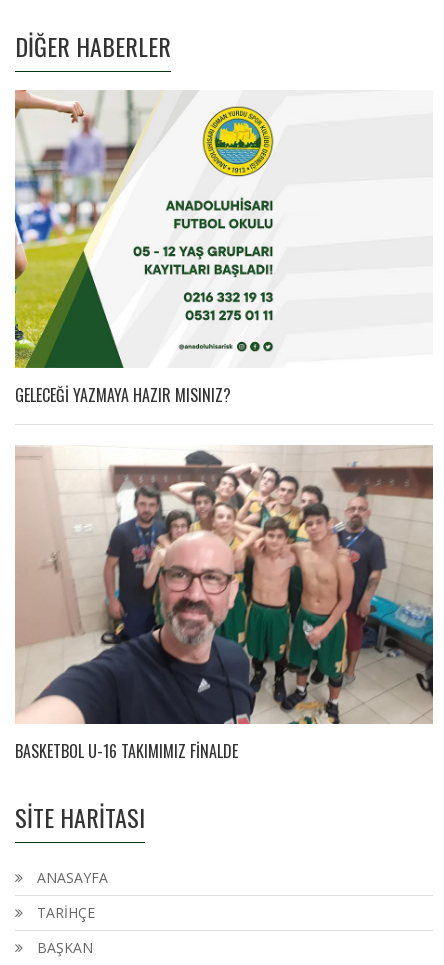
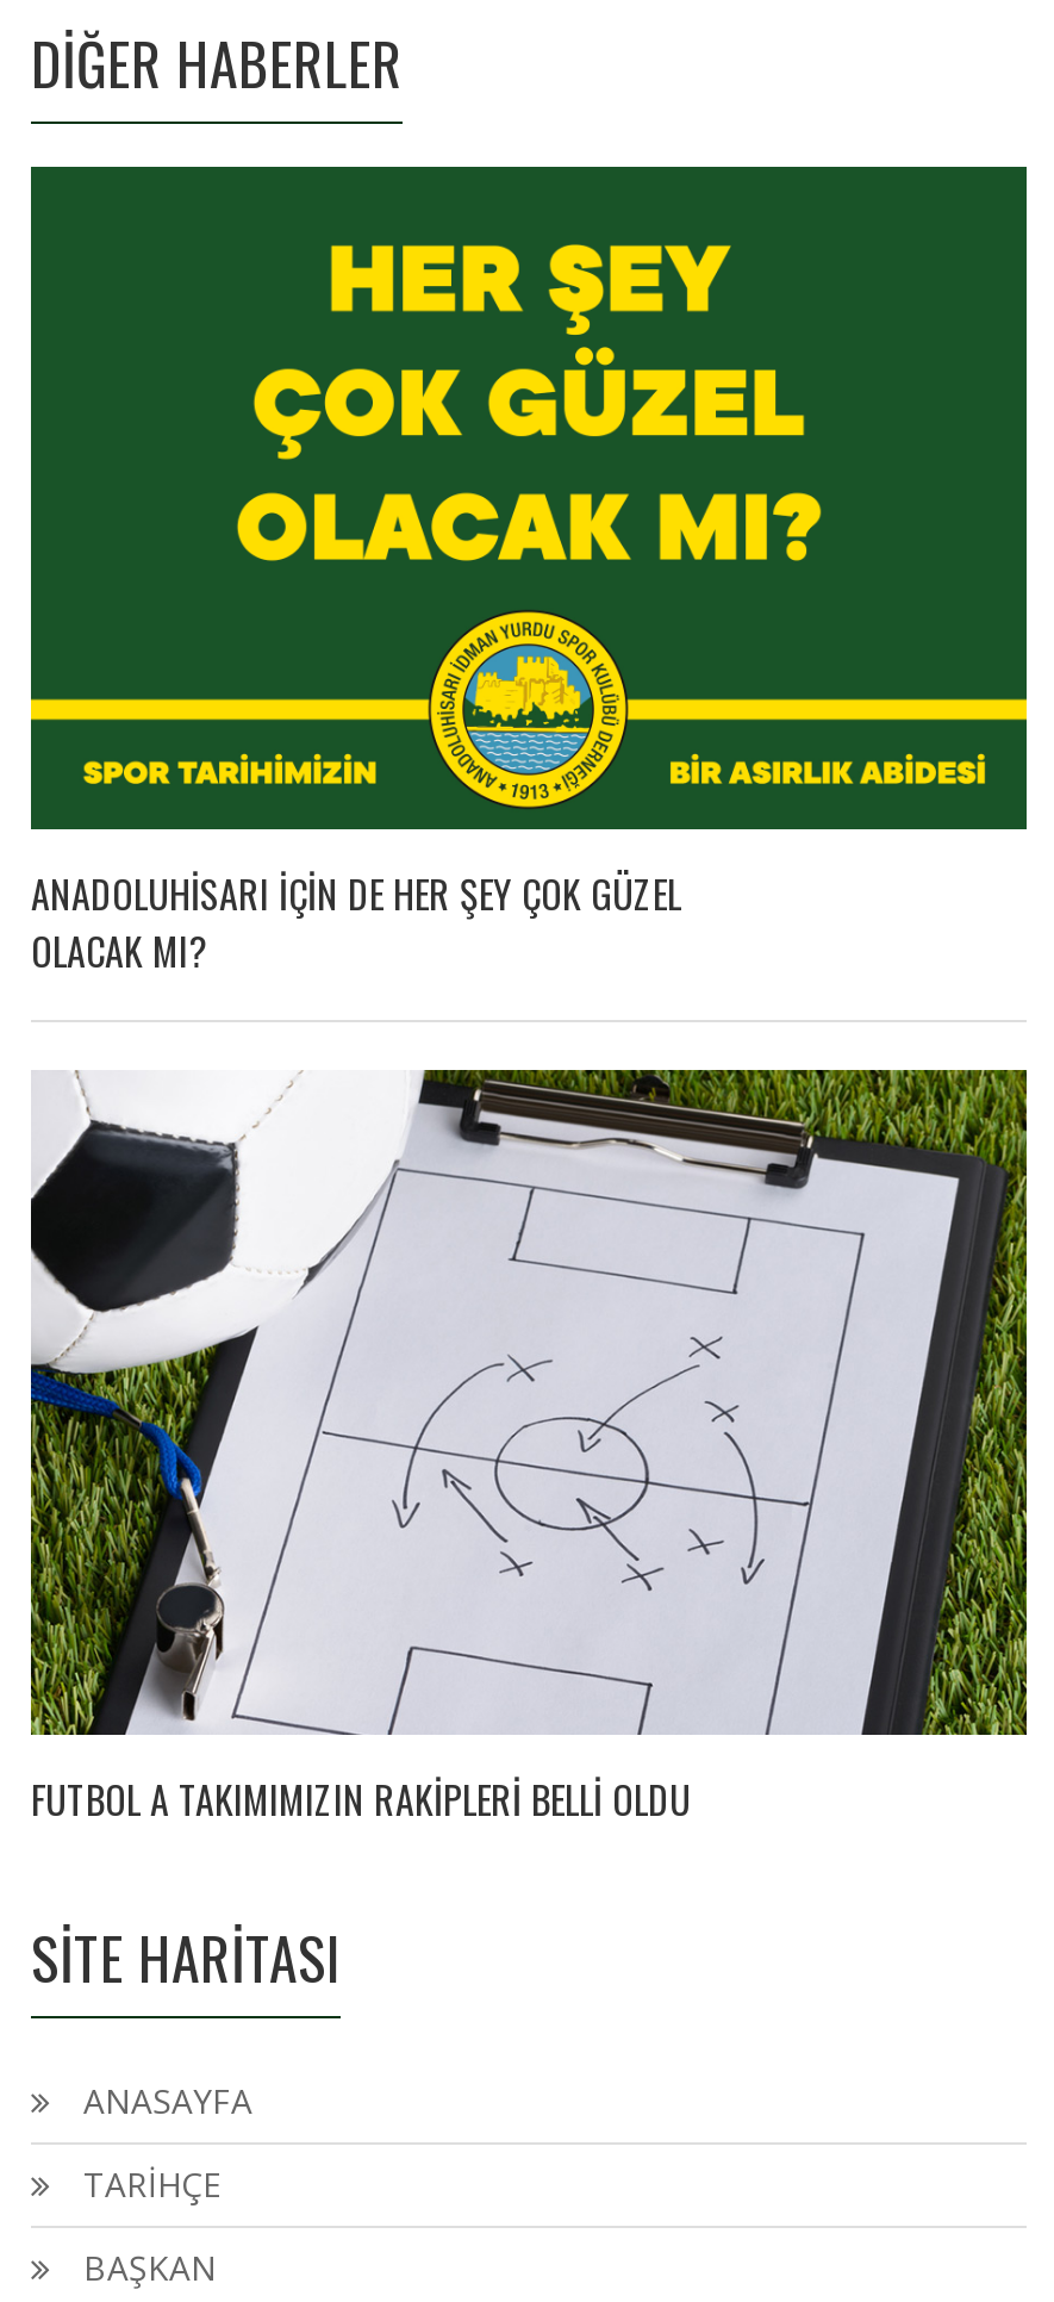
[14,89,433,407] [image] | GELECEĞİ YAZMAYA HAZIR MISINIZ? -> [29,164,1029,980] [image] | ANADOLUHİSARI İÇİN DE HER ŞEY ÇOK GÜZEL | OLACAK MI?
[15,445,434,763] [image] | BASKETBOL U-16 TAKIMIMIZ FİNALDE -> [29,1068,1029,1827] [image] | FUTBOL A TAKIMIMIZIN RAKİPLERİ BELLİ OLDU

